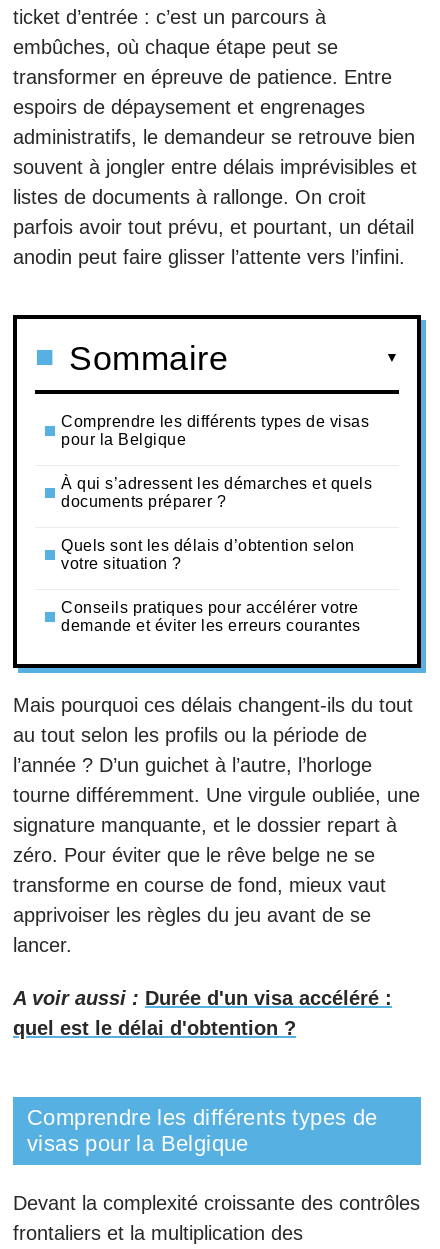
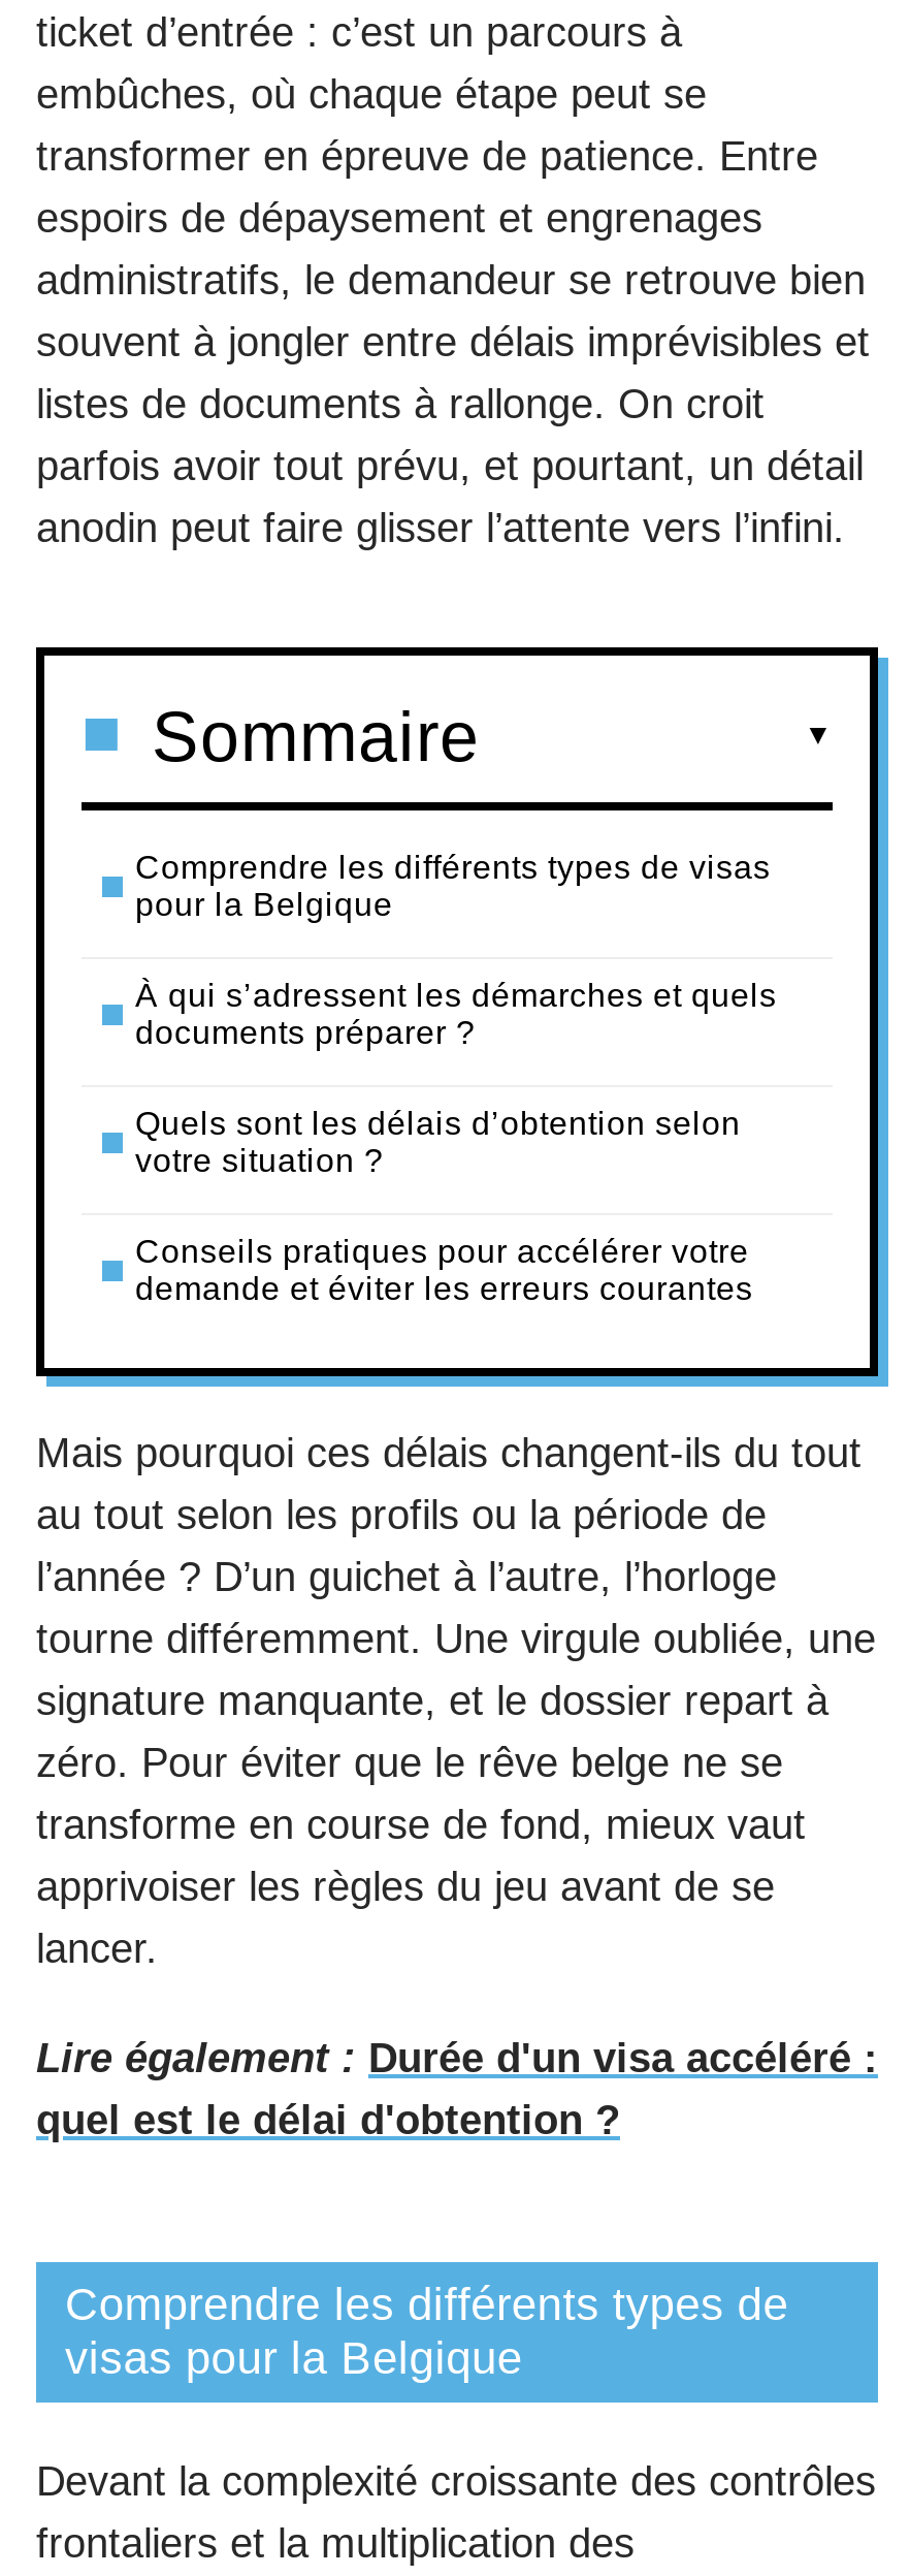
[13,986,392,1008] A voir aussi : Durée d'un visa accéléré : -> [36,2034,878,2079] Lire également : Durée d'un visa accéléré :

